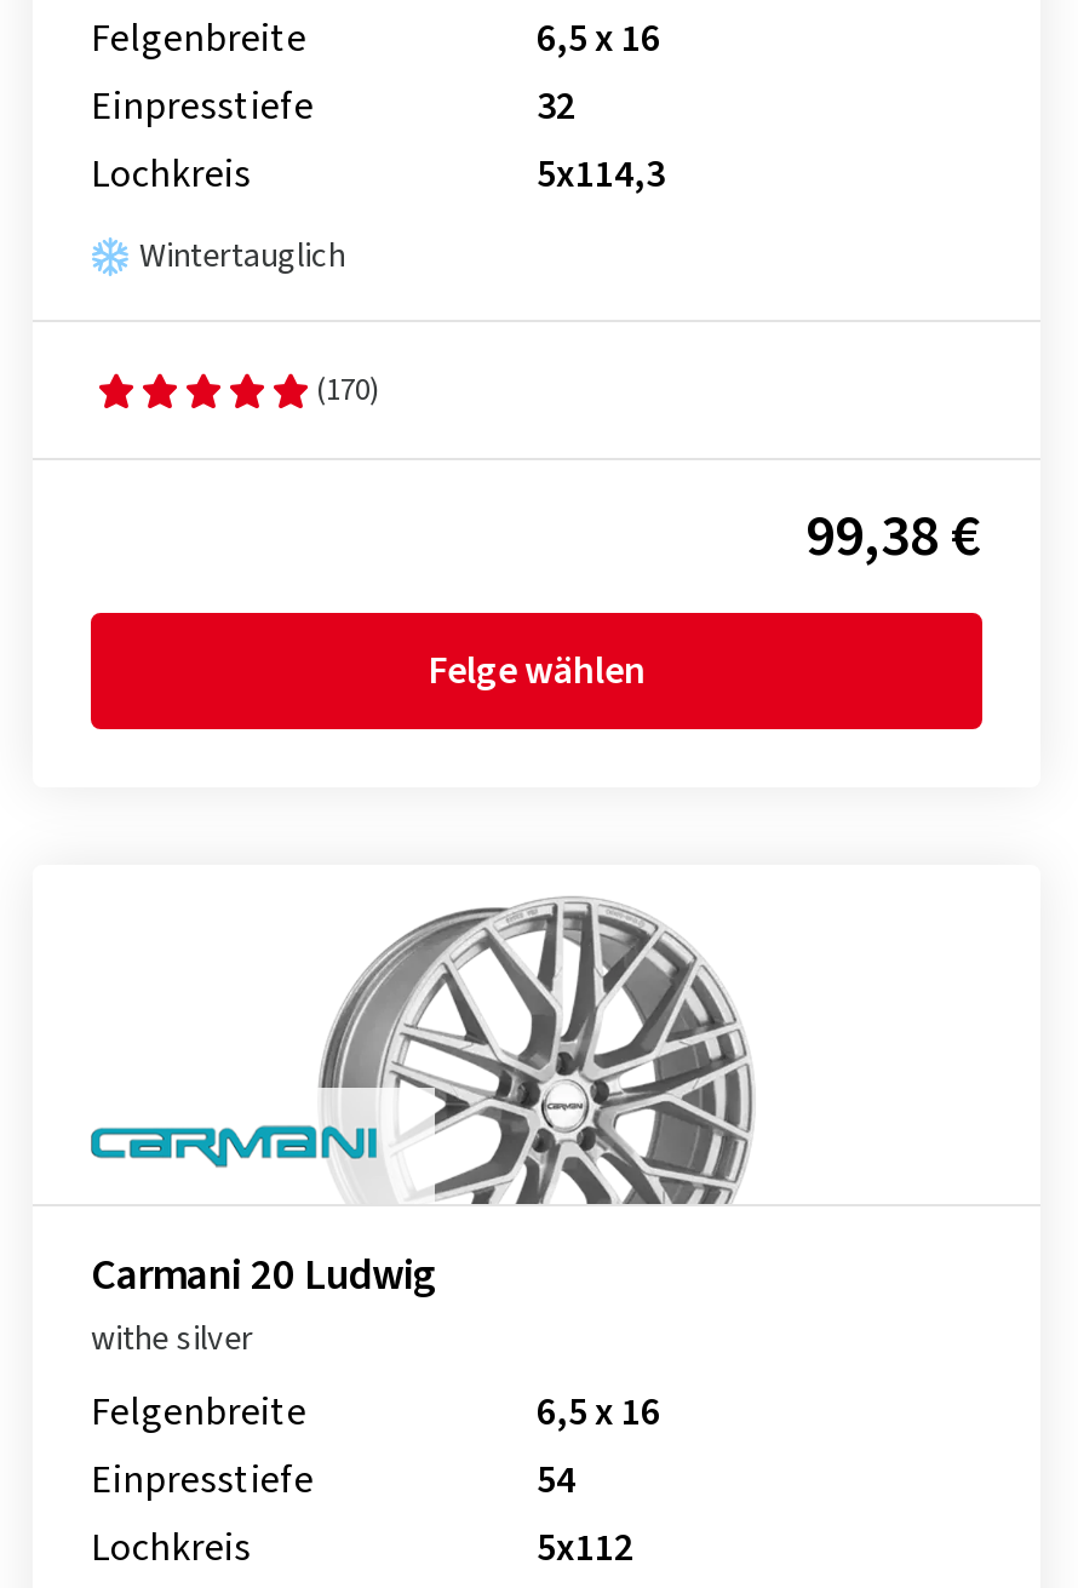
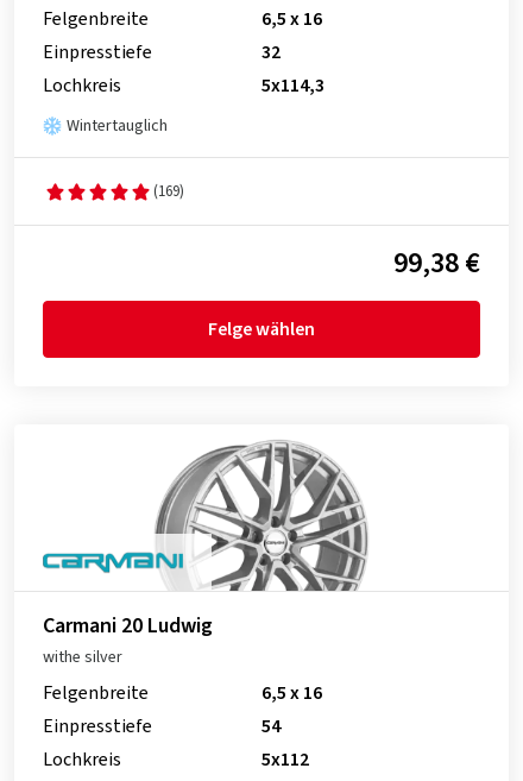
[316,367,379,411] (170) -> [153,180,184,201] (169)

